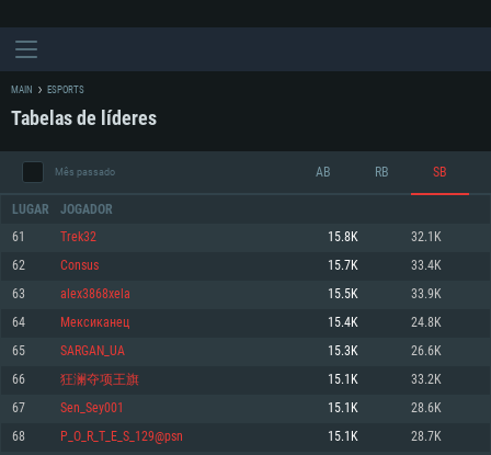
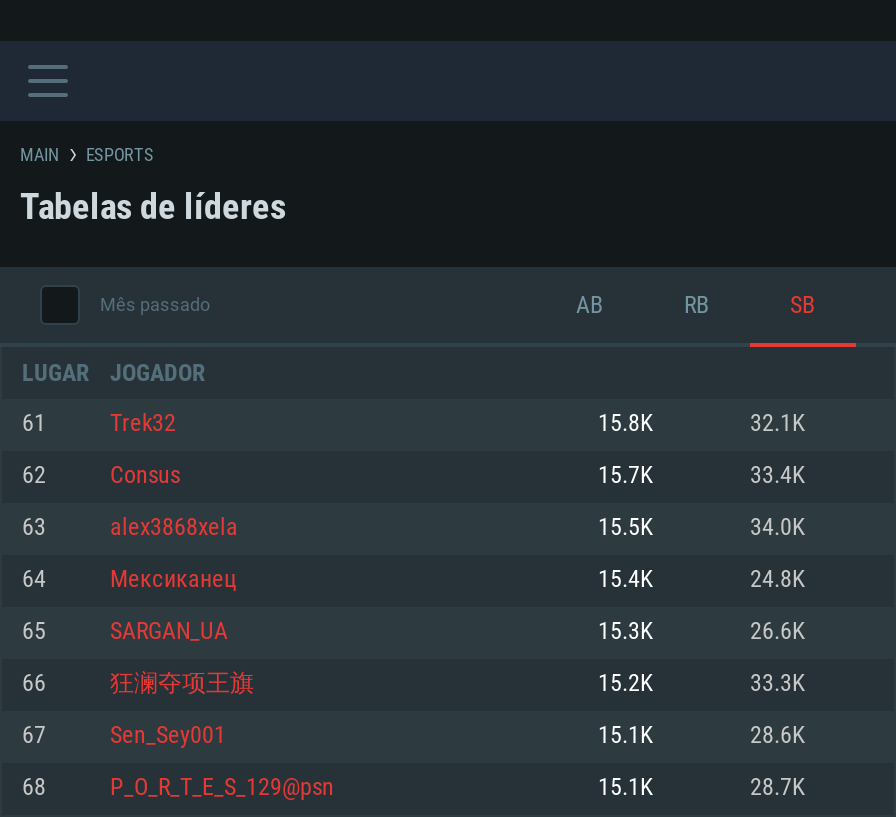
[411,288,442,300] 33.9K -> [750,517,806,539] 34.0K
[328,374,442,386] 15.1K | 33.2K -> [598,673,806,695] 15.2K | 33.3K

